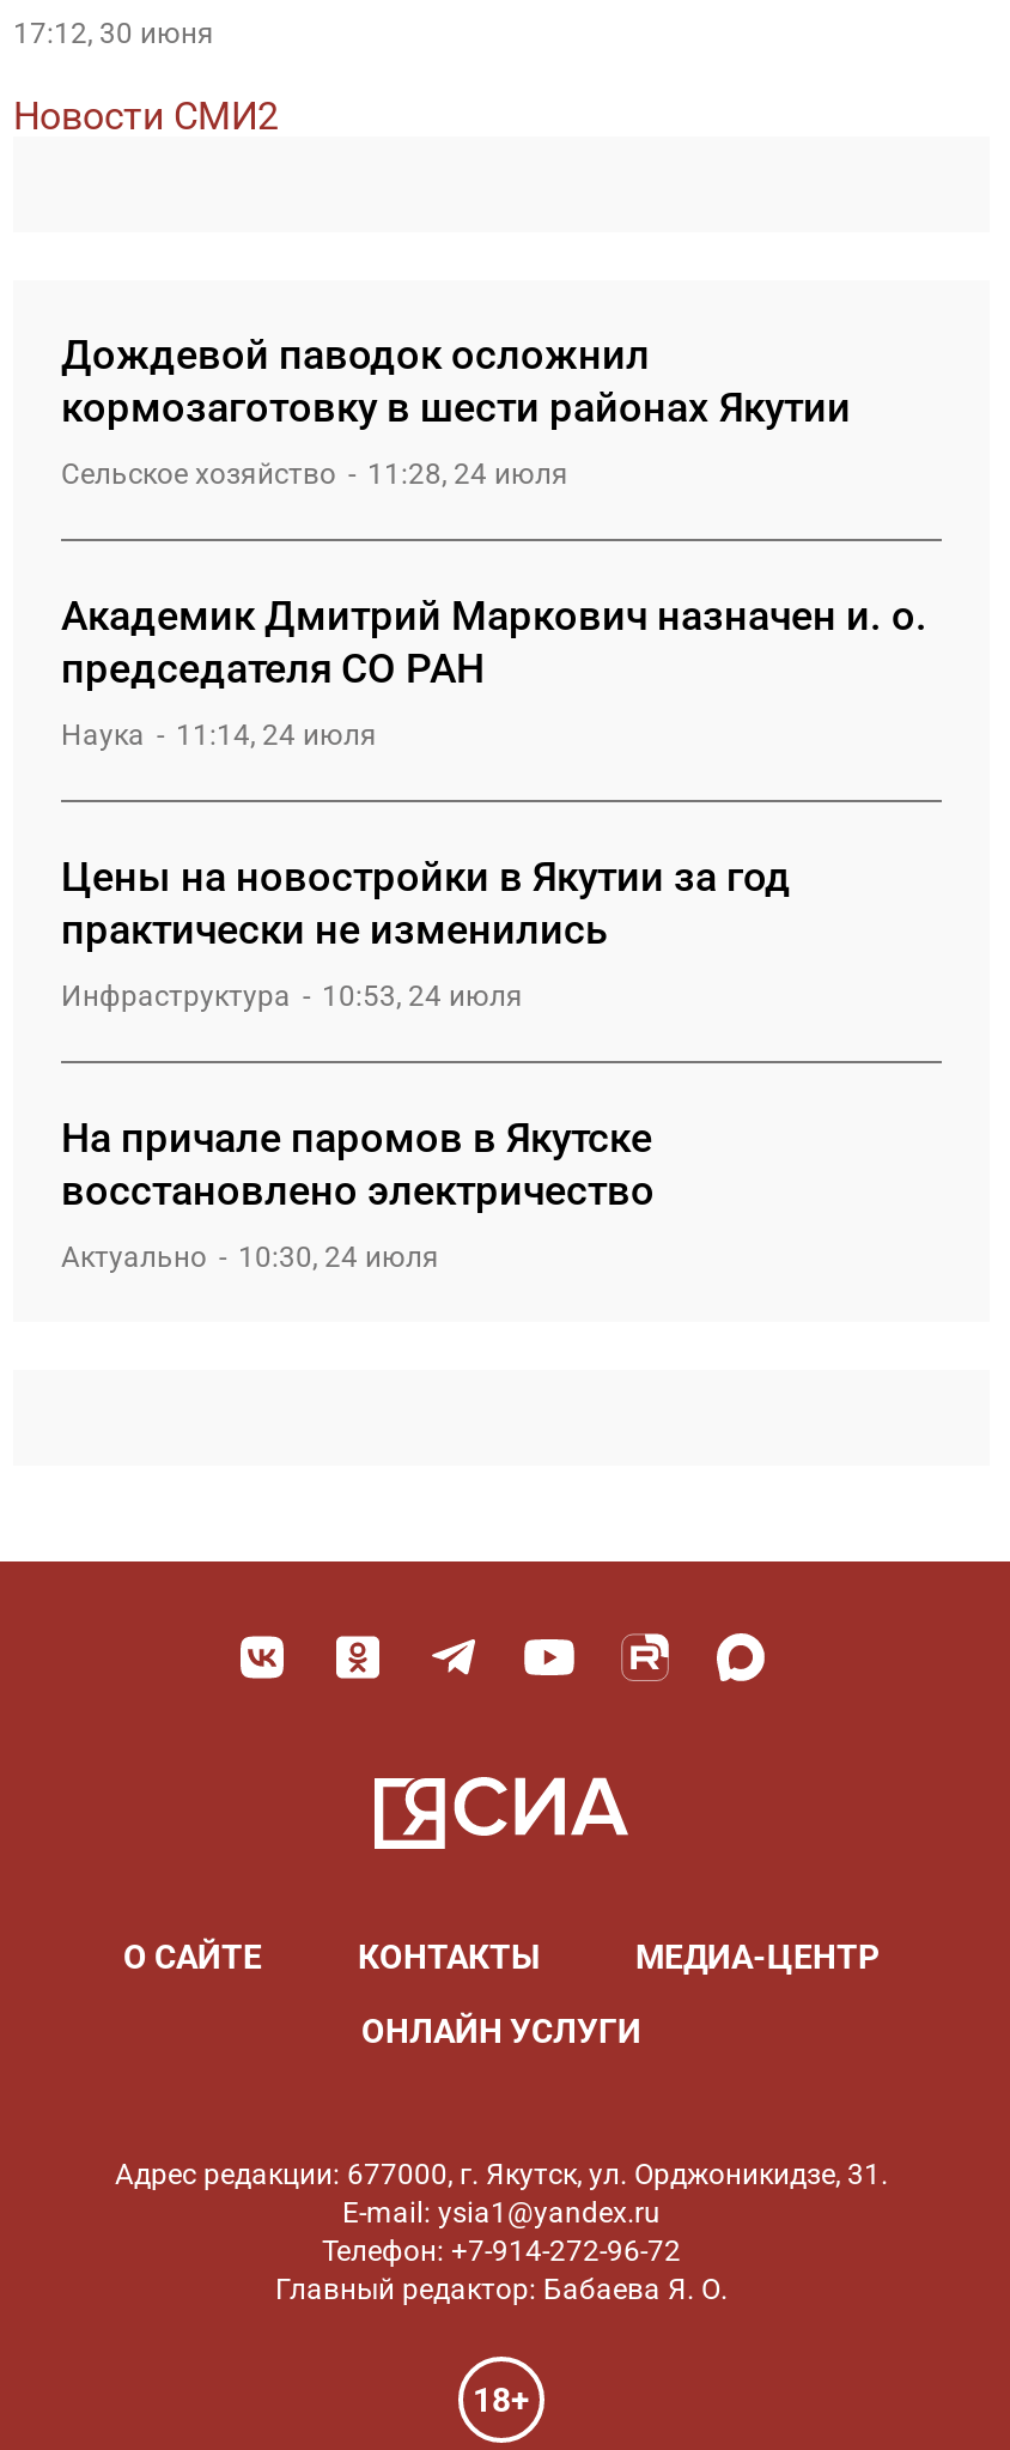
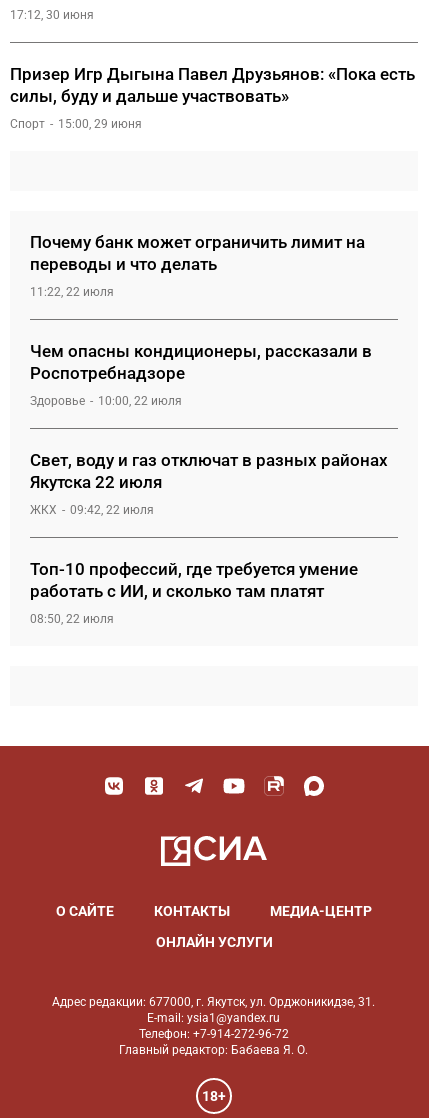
[13,93,279,139] Новости СМИ2 -> [10,64,415,131] Призер Игр Дыгына Павел Друзьянов: «Пока есть | силы, буду и дальше участвовать» | Спорт | 15:00, 29 июня
[61,330,927,1274] Дождевой паводок осложнил | кормозаготовку в шести районах Якутии | Сельское хозяйство | 11:28, 24 июля | Академик Дмитрий Маркович назначен и. о. | председателя СО РАН | Наука | 11:14, 24 июля | Цены на новостройки в Якутии за год | практически не изменились | Инфраструктура | 10:53, 24 июля | На причале паромов в Якутске | восстановлено электричество | Актуально | 10:30, 24 июля -> [30,232,388,626] Почему банк может ограничить лимит на | переводы и что делать | 11:22, 22 июля | Чем опасны кондиционеры, рассказали в | Роспотребнадзоре | Здоровье | 10:00, 22 июля | Свет, воду и газ отключат в разных районах | Якутска 22 июля | ЖКХ | 09:42, 22 июля | Топ-10 профессий, где требуется умение | работать с ИИ, и сколько там платят | 08:50, 22 июля

